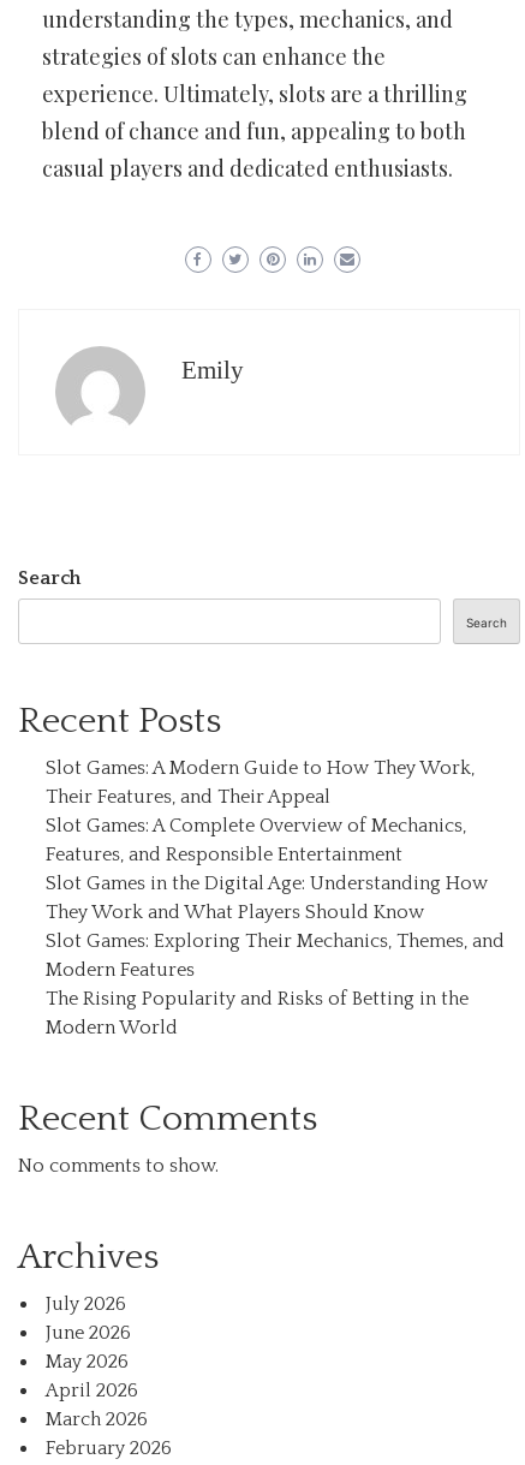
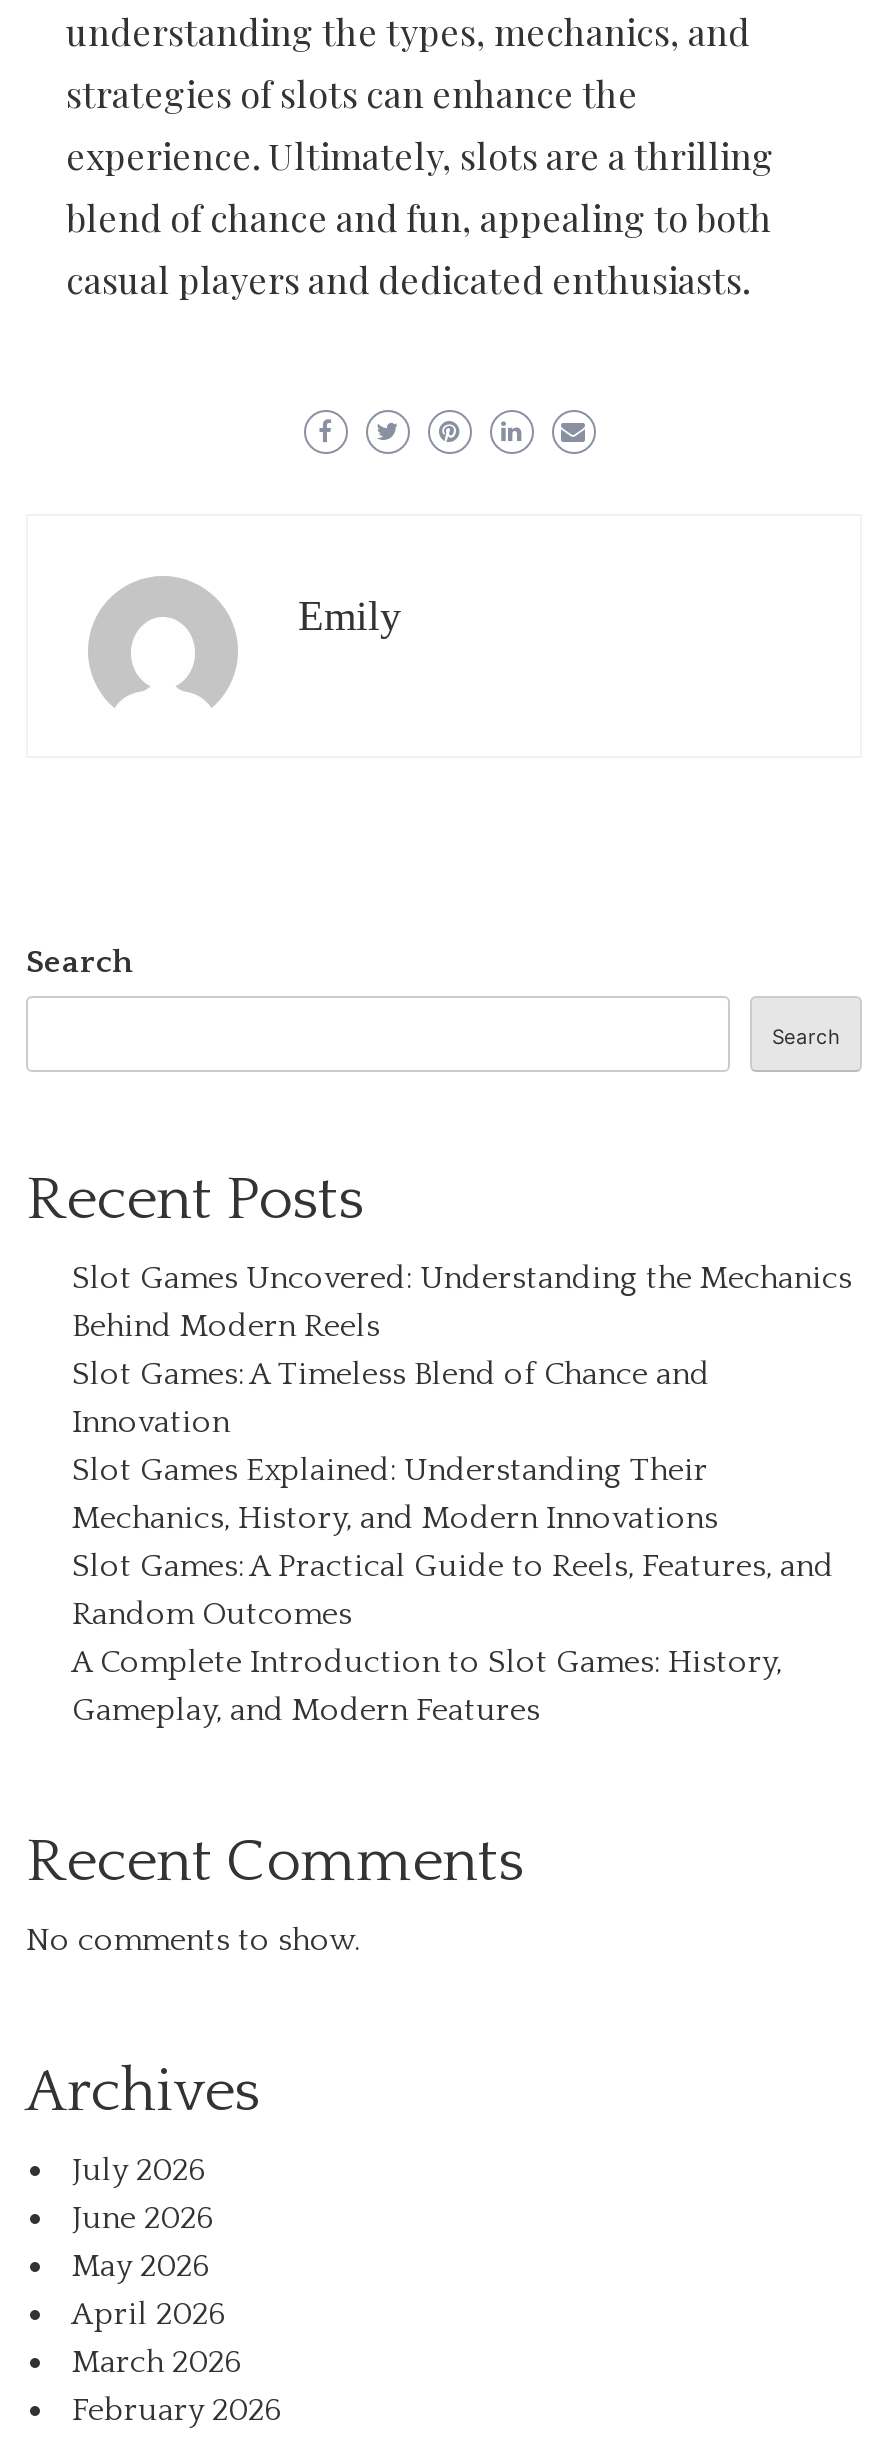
[46,757,505,1038] Slot Games: A Modern Guide to How They Work, | Their Features, and Their Appeal | Slot Games: A Complete Overview of Mechanics, | Features, and Responsible Entertainment | Slot Games in the Digital Age: Understanding How | They Work and What Players Should Know | Slot Games: Exploring Their Mechanics, Themes, and | Modern Features | The Rising Popularity and Risks of Betting in the | Modern World -> [72,1260,852,1728] Slot Games Uncovered: Understanding the Mechanics | Behind Modern Reels | Slot Games: A Timeless Blend of Chance and | Innovation | Slot Games Explained: Understanding Their | Mechanics, History, and Modern Innovations | Slot Games: A Practical Guide to Reels, Features, and | Random Outcomes | A Complete Introduction to Slot Games: History, | Gameplay, and Modern Features

